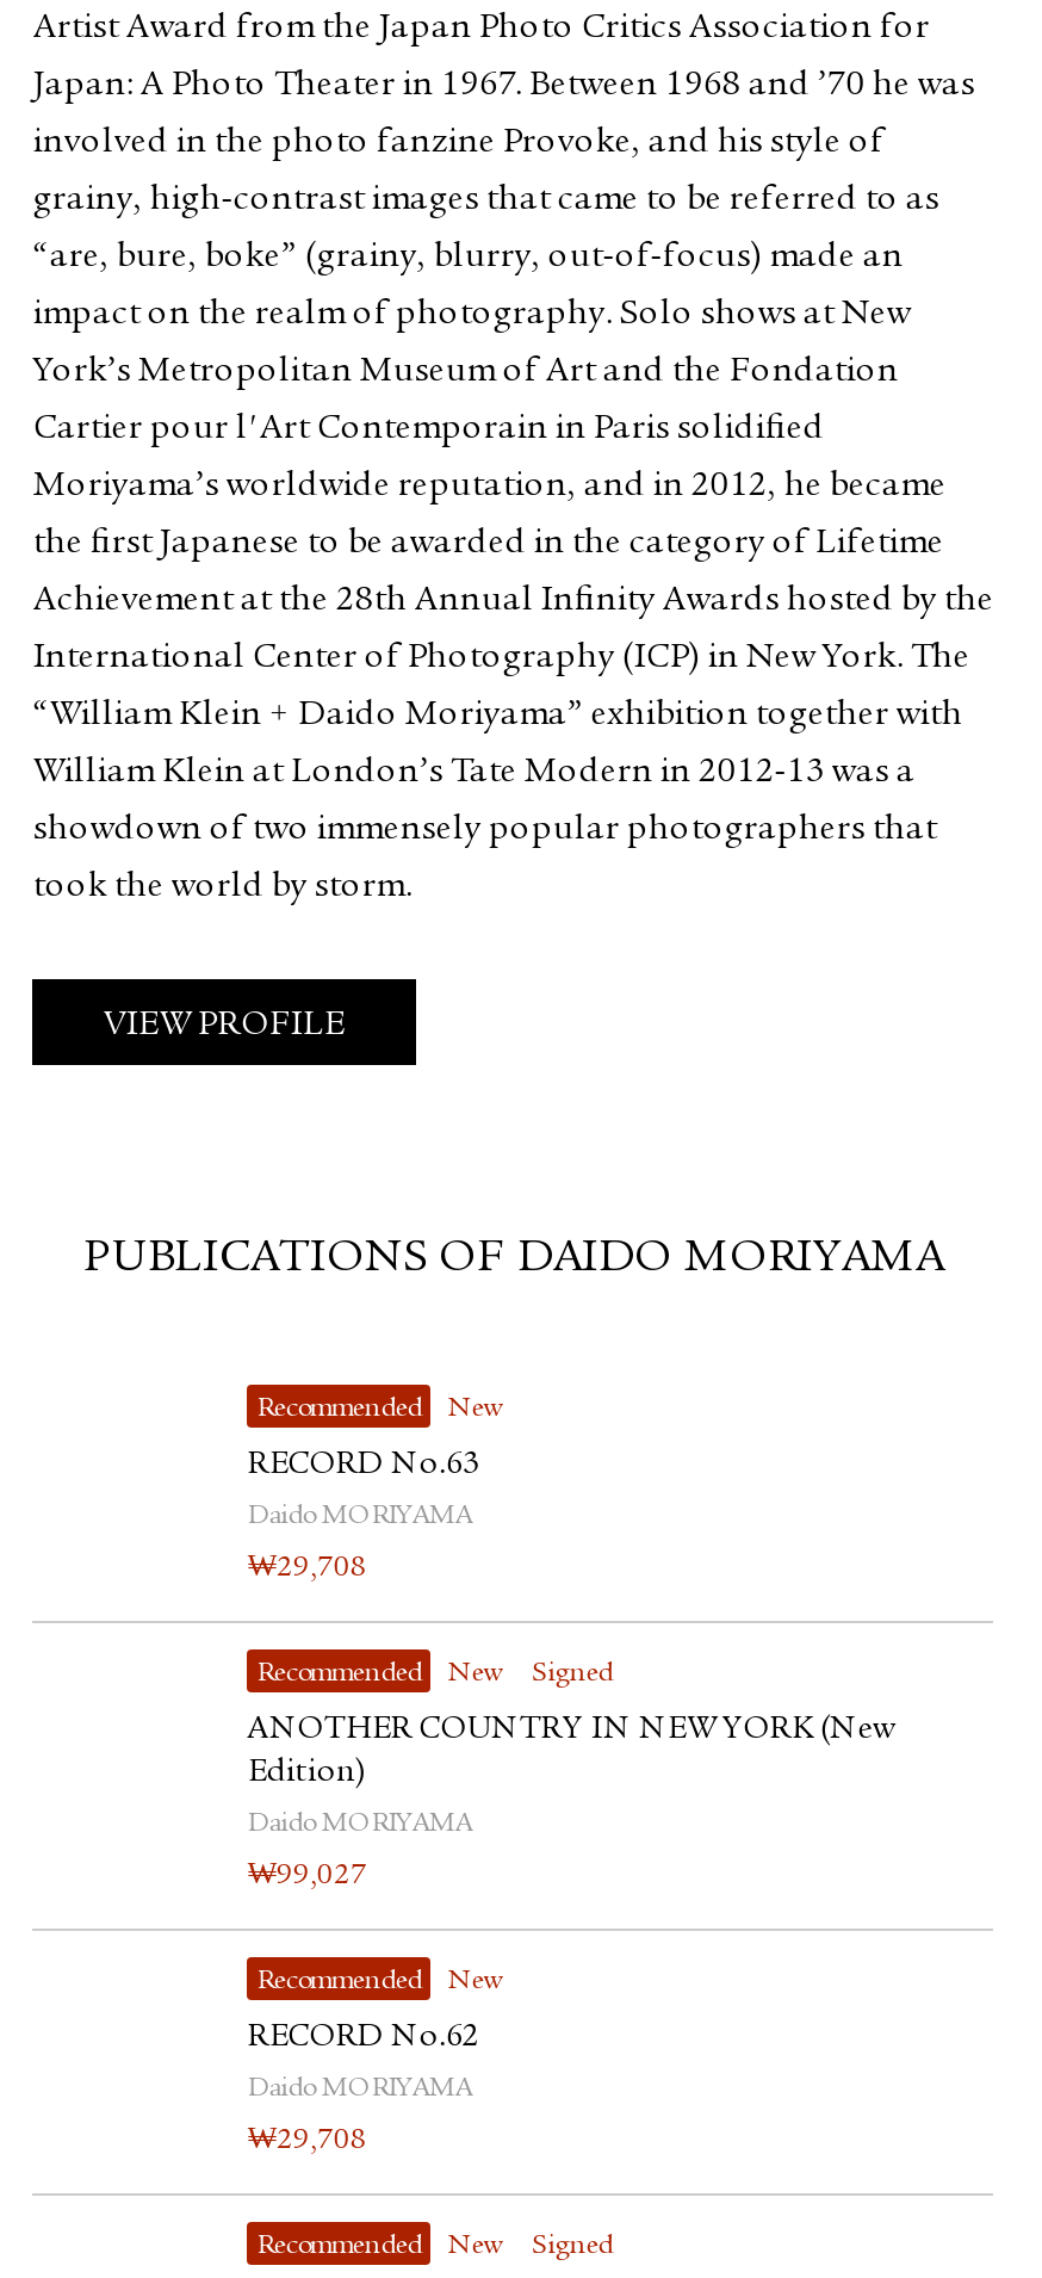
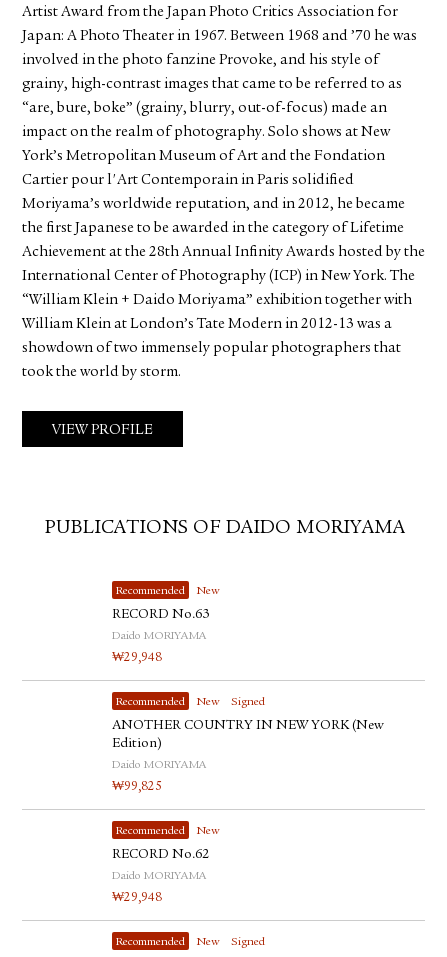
[248,1555,367,1586] ₩29,708 -> [112,652,162,665] ₩29,948
[248,1863,367,1894] ₩99,027 -> [112,781,162,794] ₩99,825
[248,2127,367,2158] ₩29,708 -> [112,892,162,905] ₩29,948

